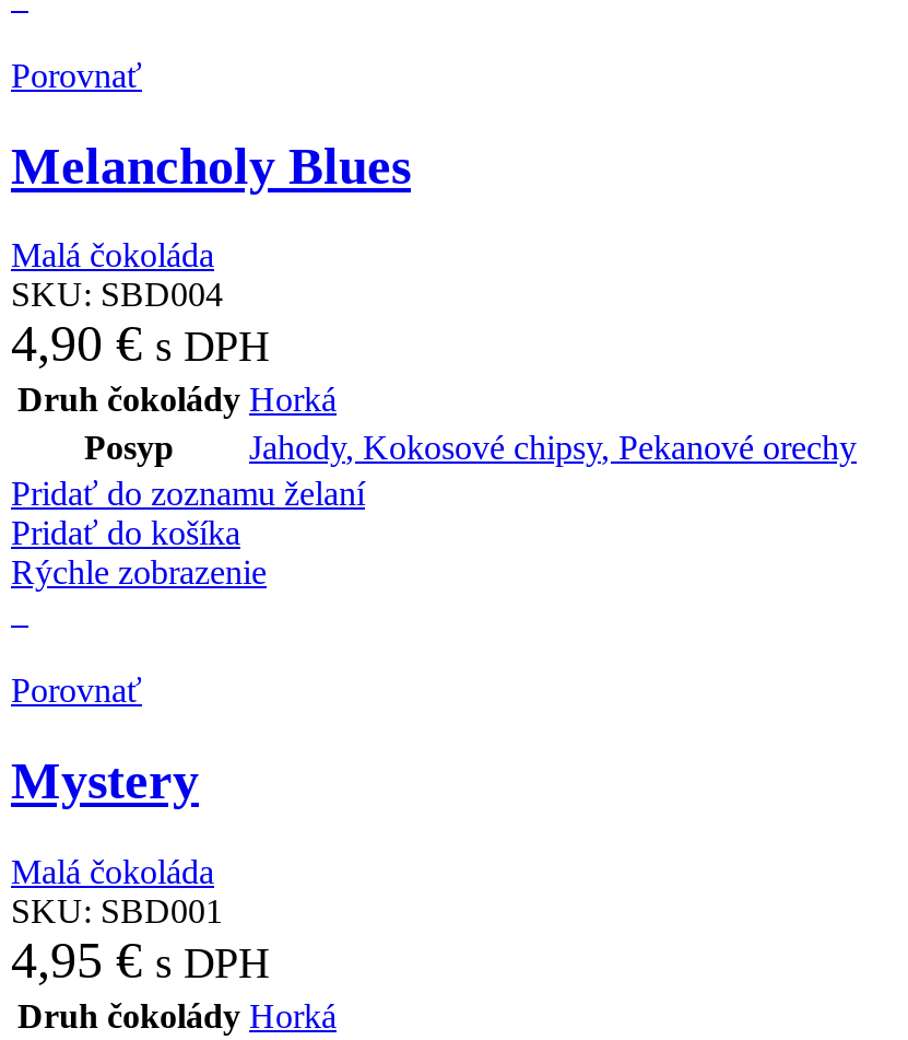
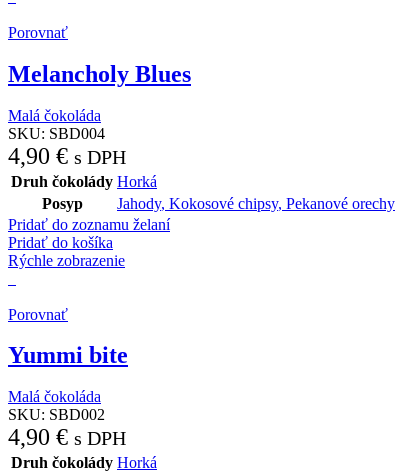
[11,752,199,809] Mystery -> [8,342,128,368] Yummi bite
[11,892,223,929] SKU: SBD001 -> [8,406,105,423] SKU: SBD002
[11,931,269,988] 4,95 € s DPH -> [8,424,126,450] 4,90 € s DPH

